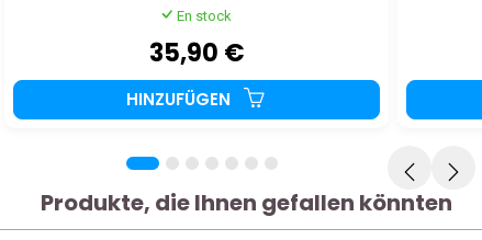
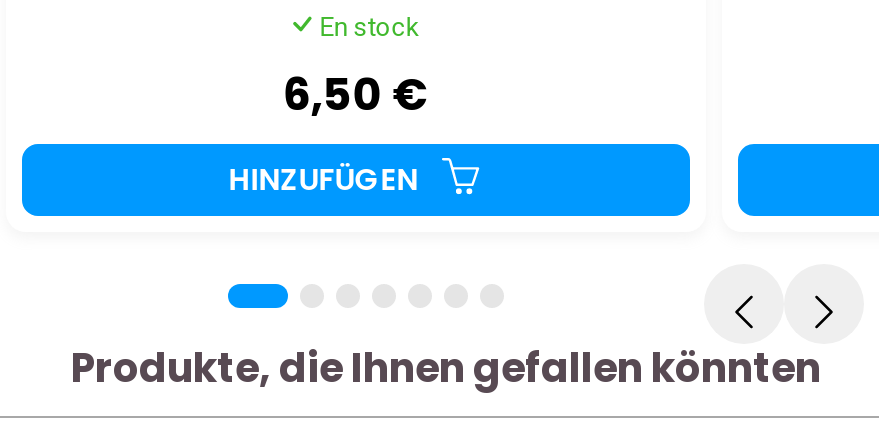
[149,36,245,70] 35,90 € -> [282,63,430,125] 6,50 €

